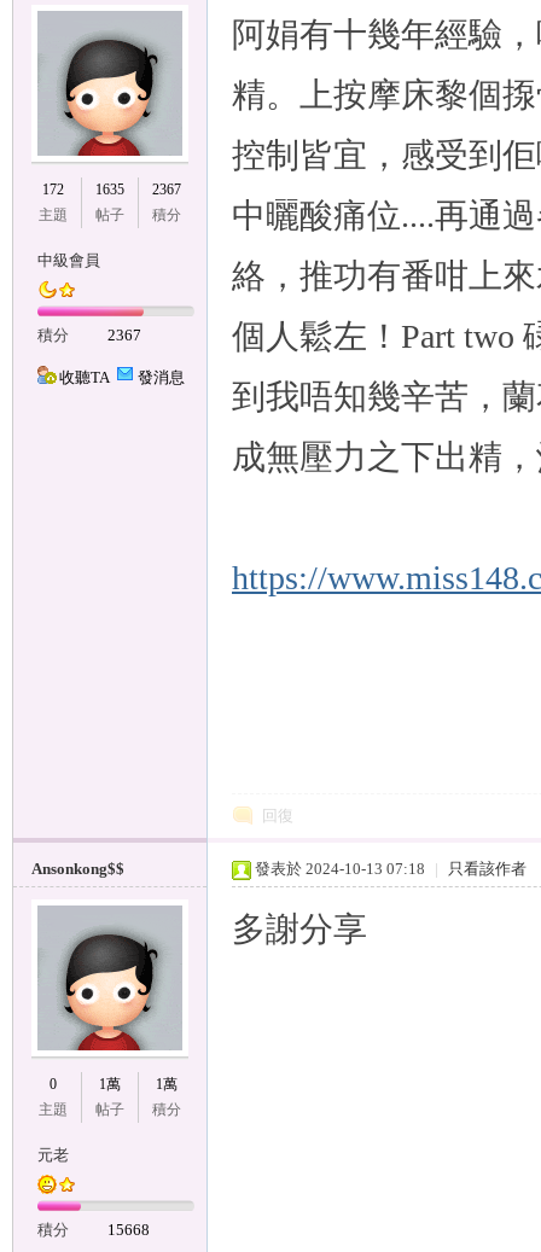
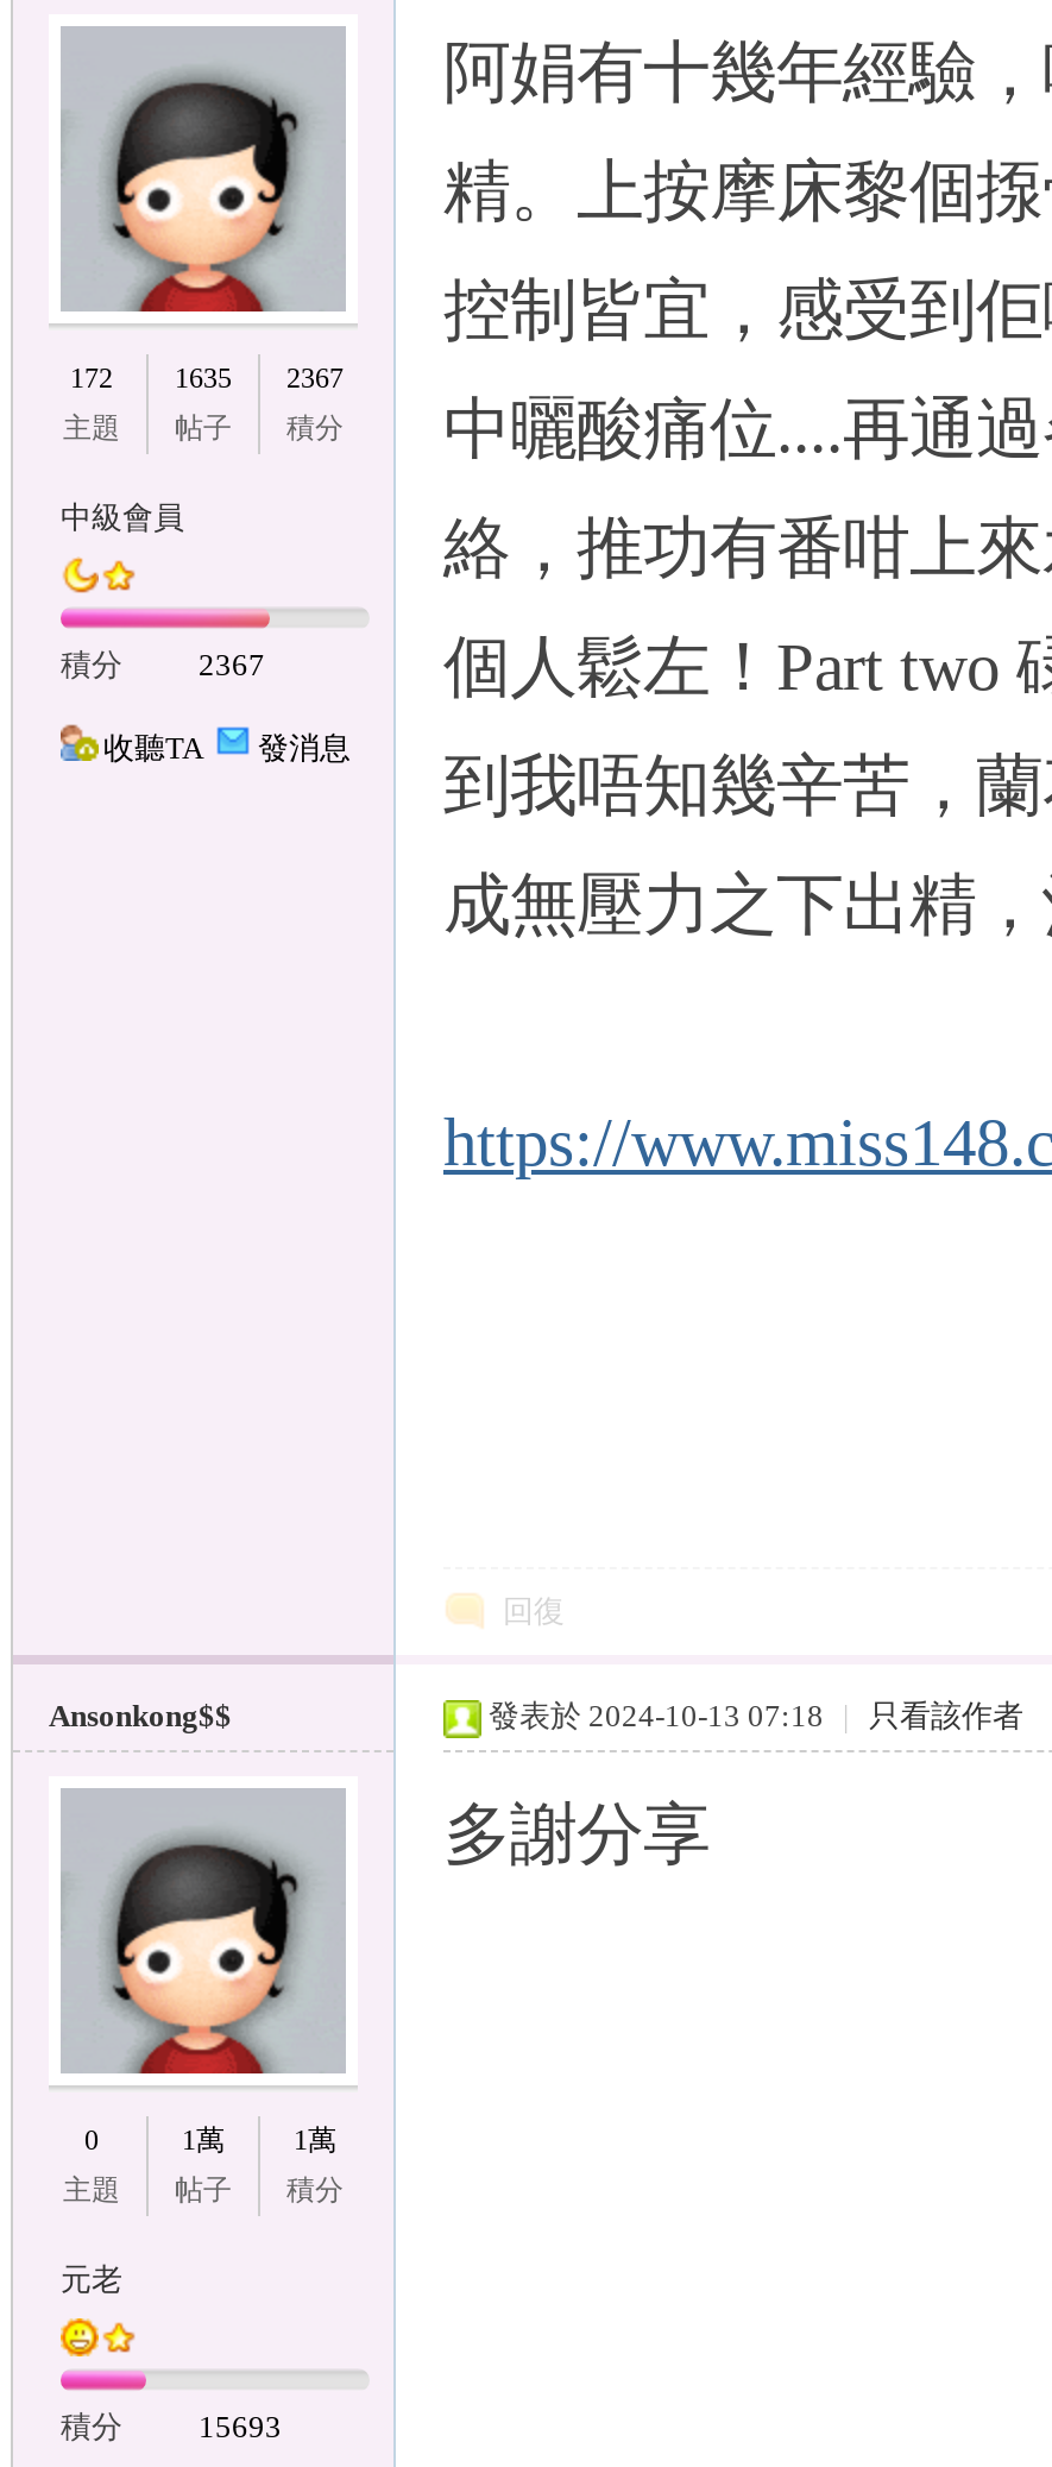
[107,1221,150,1239] 15668 -> [199,2409,282,2444] 15693

